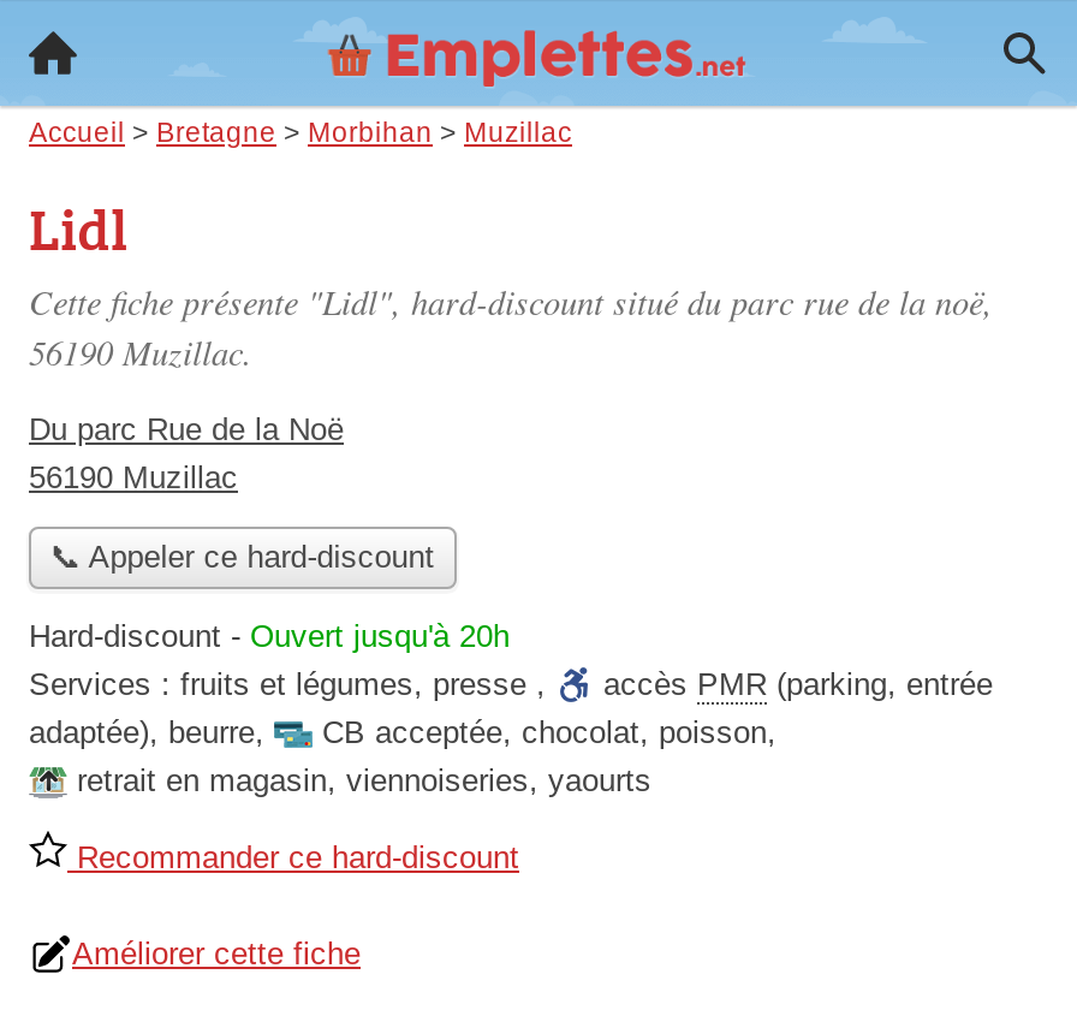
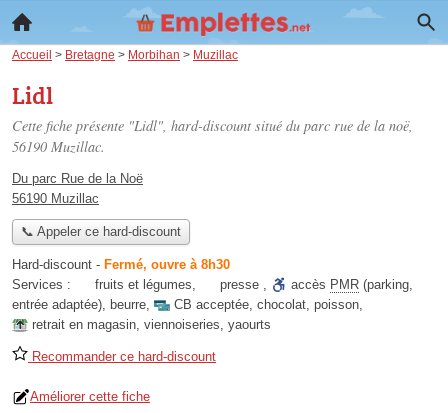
[29,619,993,751] Hard-discount - Ouvert jusqu'à 20h | Services : fruits et légumes, presse , | accès PMR (parking, entrée | adaptée), beurre, -> [12,257,413,312] Hard-discount - Fermé, ouvre à 8h30 | Services : | fruits et légumes, | presse , | accès PMR (parking, | entrée adaptée), beurre,

